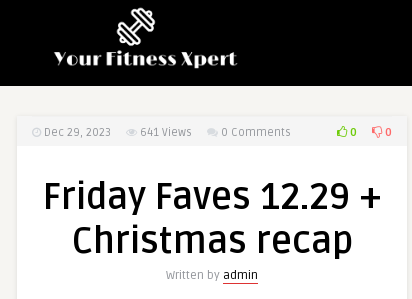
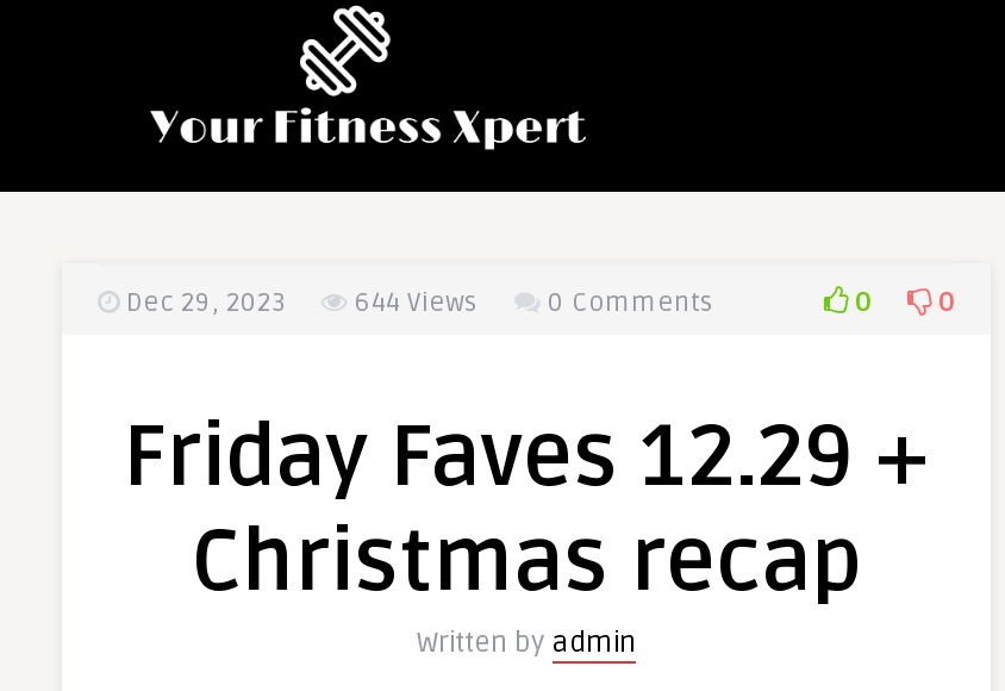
[41,126,192,139] Dec 29, 2023 641 Views -> [119,287,479,318] Dec 29, 2023 644 Views

